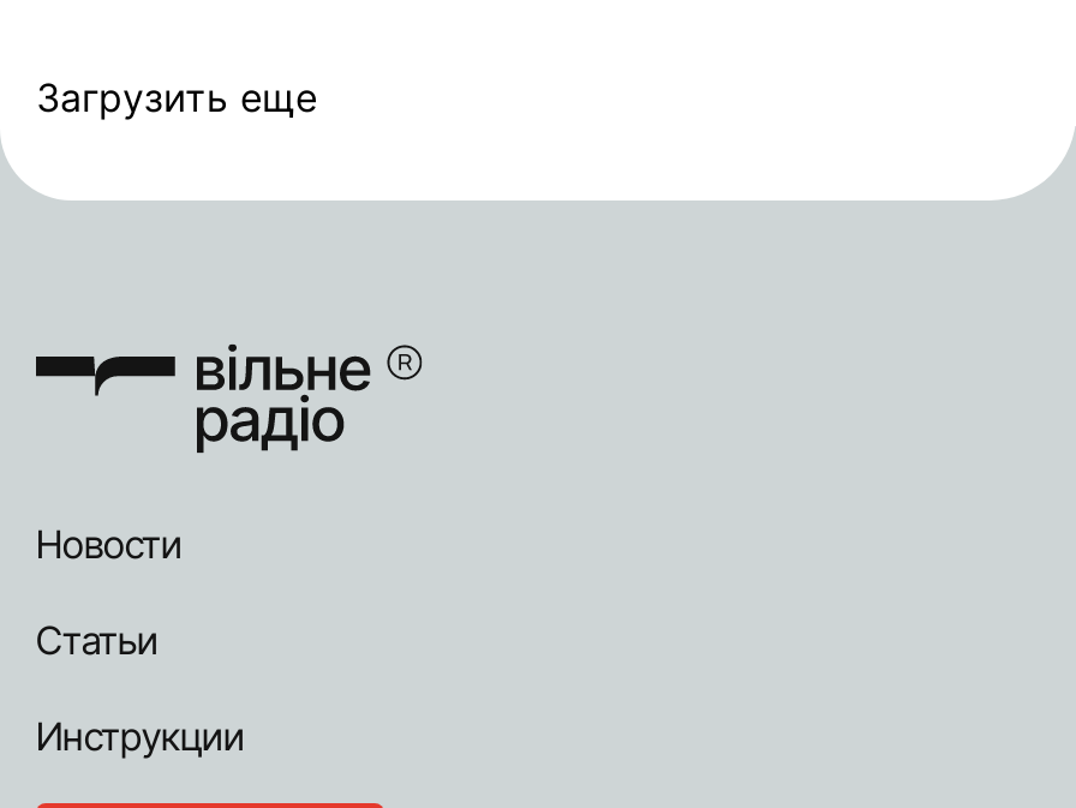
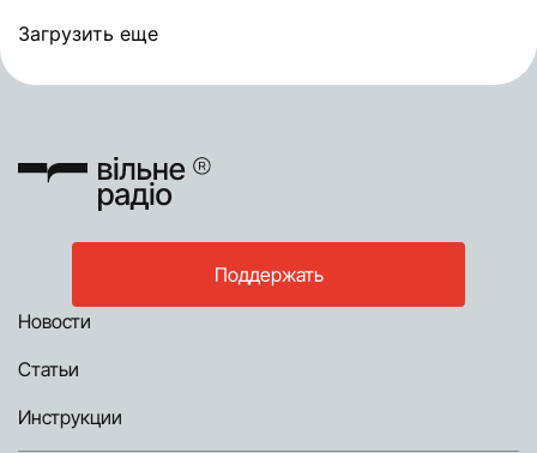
none -> [214,263,323,287] Поддержать

